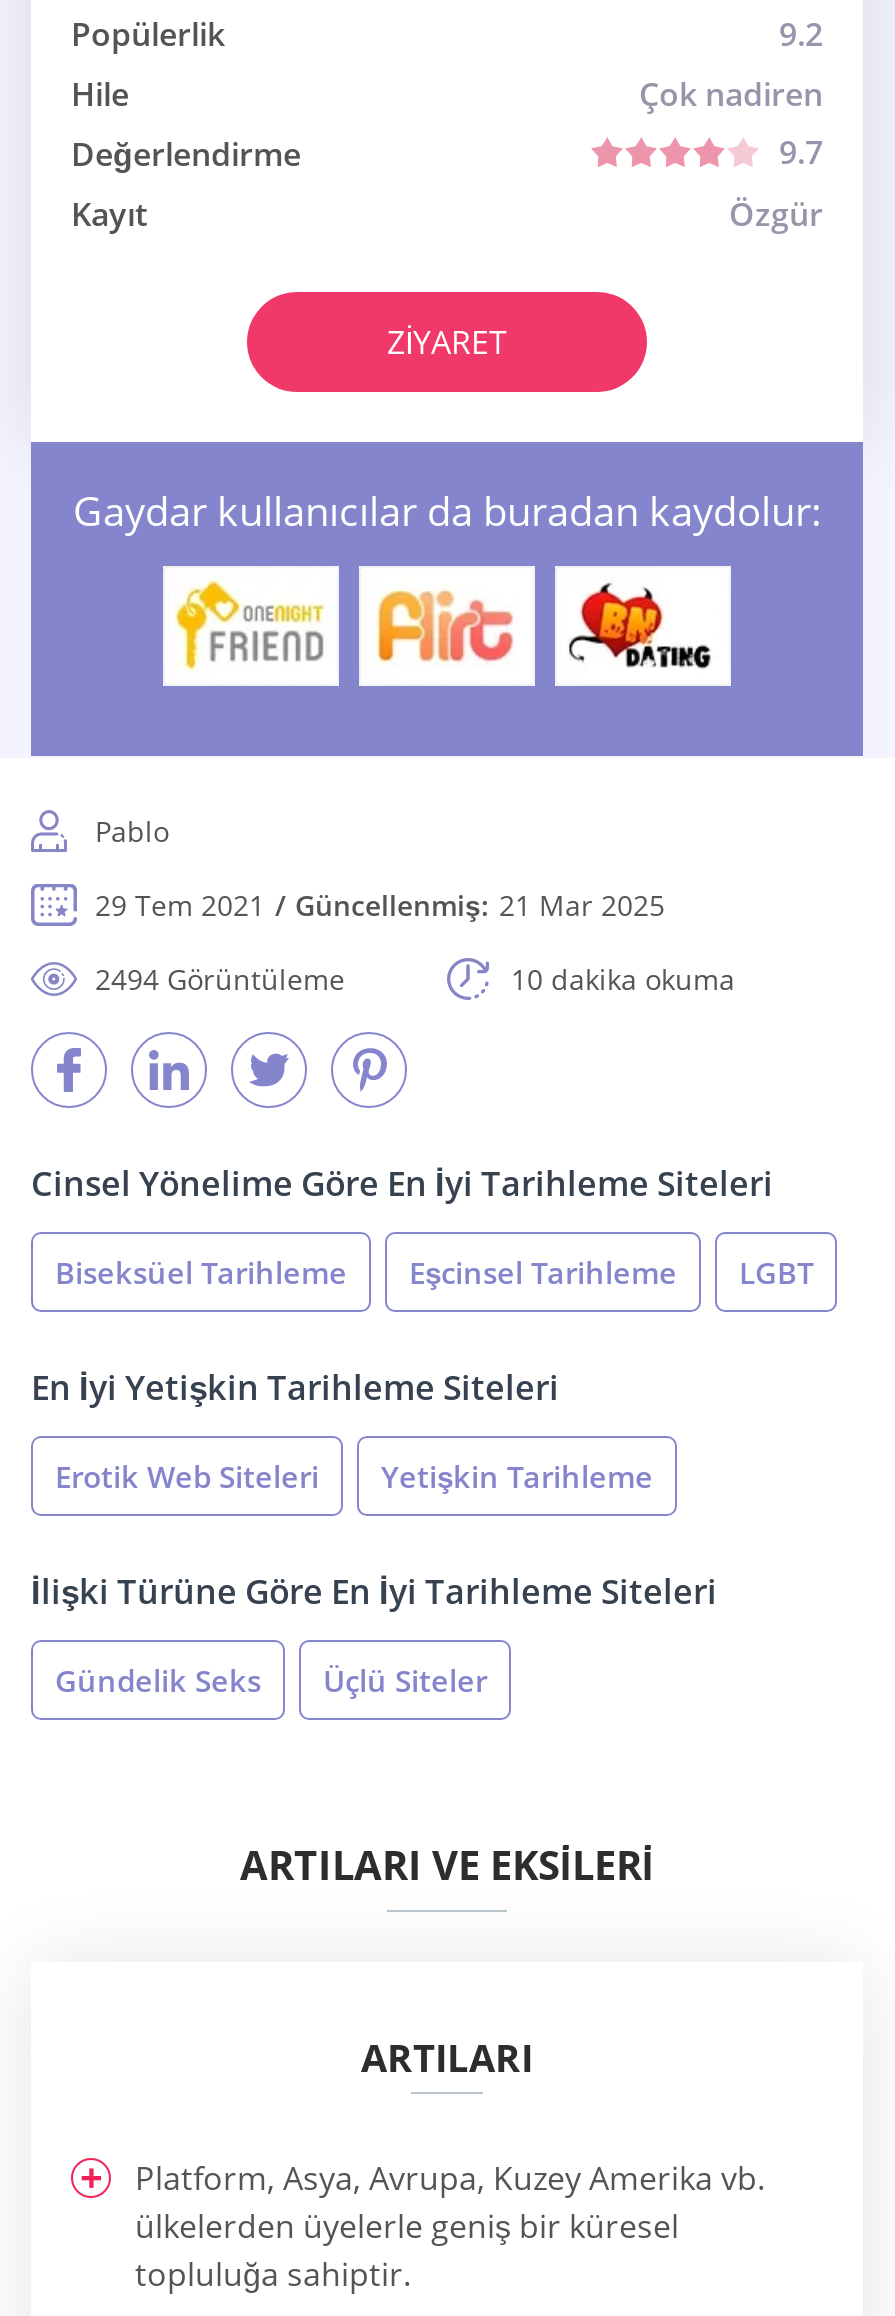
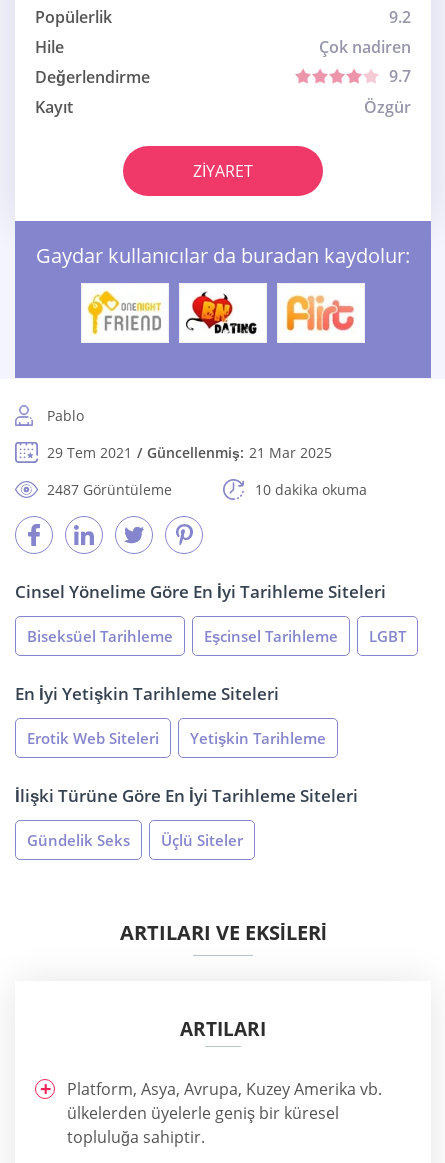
[373,584,515,668] [image] -> [185,291,258,335] [image]
[567,582,713,670] [image] -> [284,292,355,334] [image]
[95,960,345,998] 2494 Görüntüleme -> [47,480,172,499] 2487 Görüntüleme

